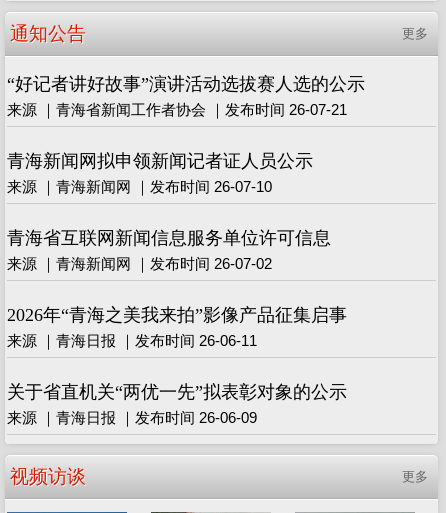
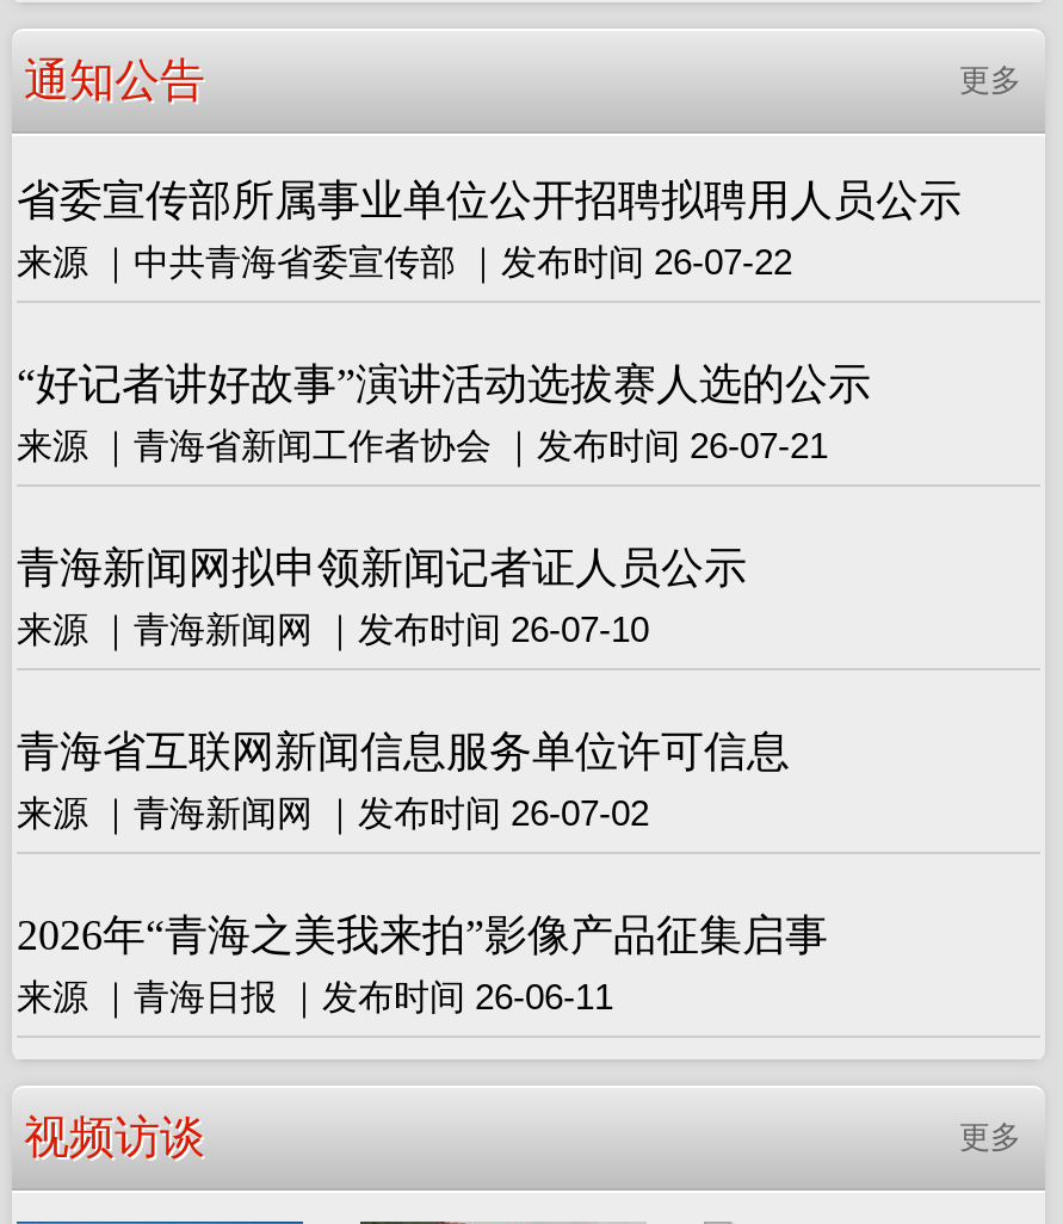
none -> [17,176,962,281] 省委宣传部所属事业单位公开招聘拟聘用人员公示 | 来源 ｜中共青海省委宣传部 ｜发布时间 26-07-22
moved [7,74,365,349] -> [17,360,871,1016]: “好记者讲好故事”演讲活动选拔赛人选的公示 | 来源 ｜青海省新闻工作者协会 ｜发布时间 26-07-21 | 青海新闻网拟申领新闻记者证人员公示 | 来源 ｜青海新闻网 ｜发布时间 26-07-10 | 青海省互联网新闻信息服务单位许可信息 | 来源 ｜青海新闻网 ｜发布时间 26-07-02 | 2026年“青海之美我来拍”影像产品征集启事 | 来源 ｜青海日报 ｜发布时间 26-06-11
[7,382,347,426] 关于省直机关“两优一先”拟表彰对象的公示 | 来源 ｜青海日报 ｜发布时间 26-06-09 -> none

